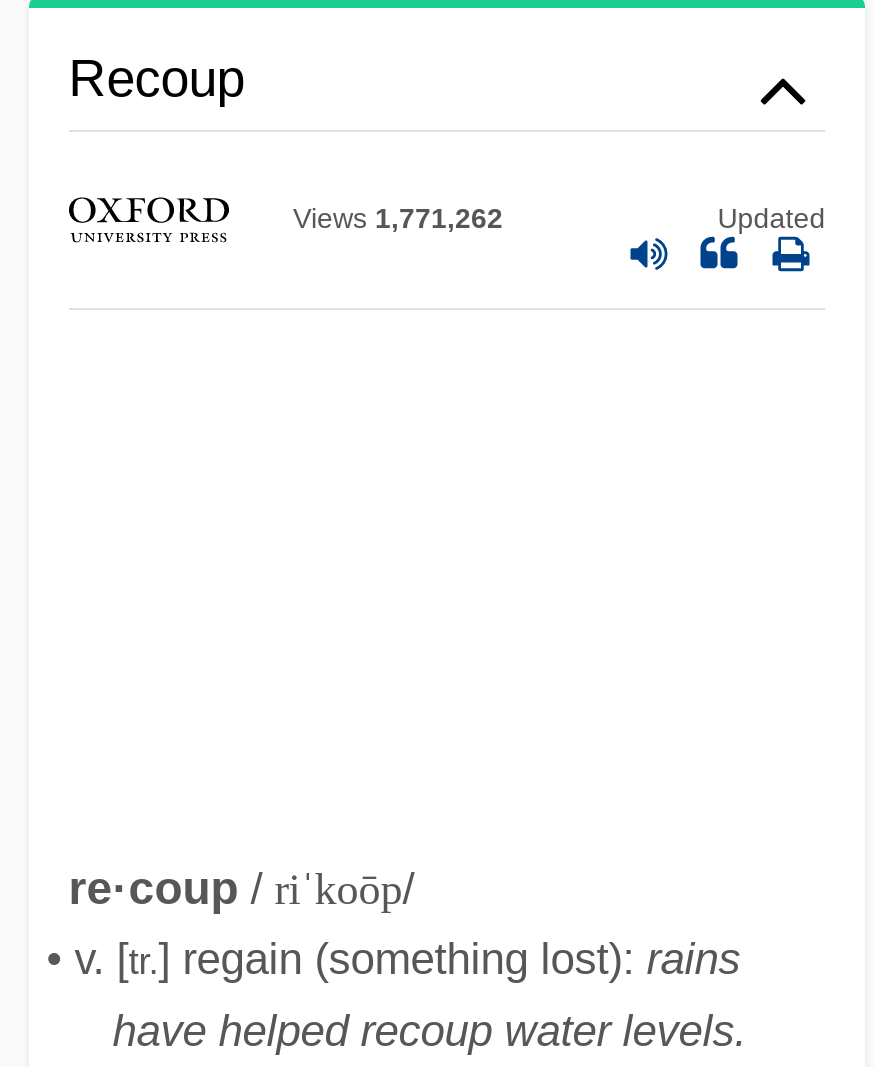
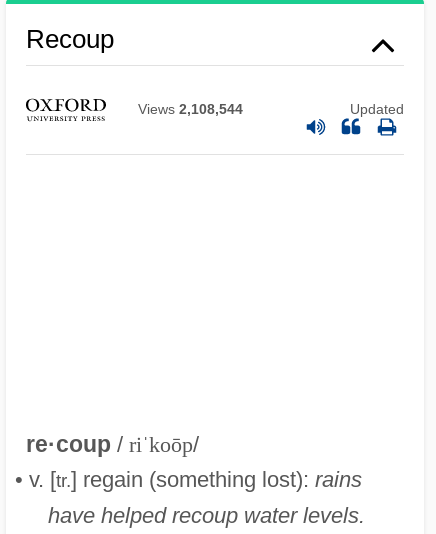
[293,203,503,235] Views 1,771,262 -> [138,101,243,117] Views 2,108,544

